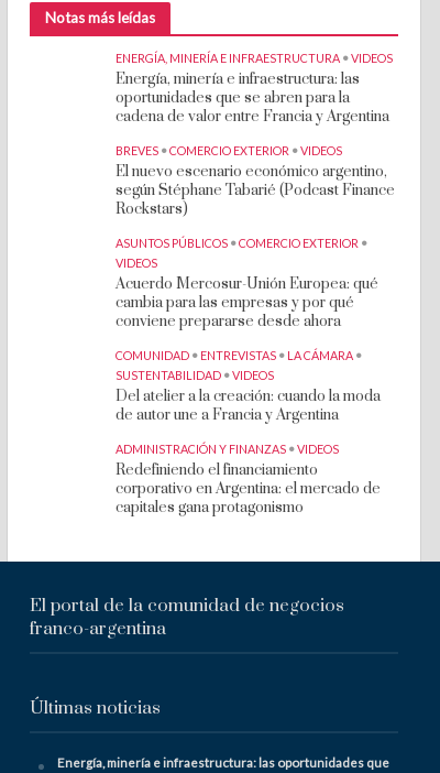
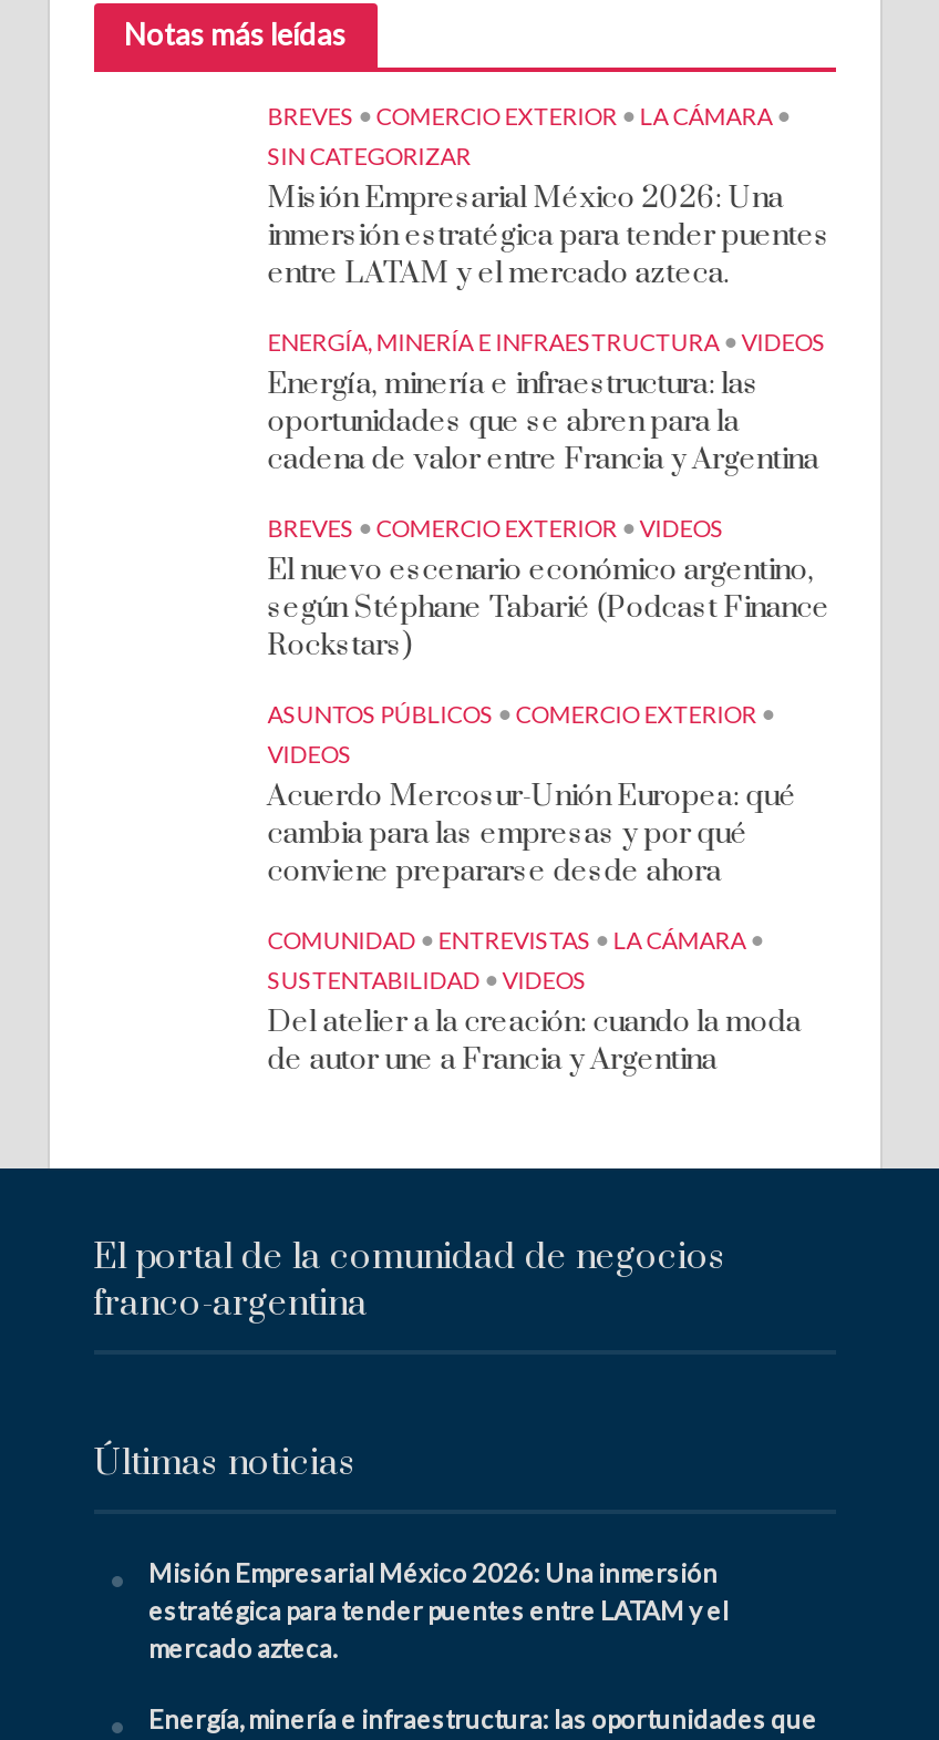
none -> [267,101,830,294] BREVES • COMERCIO EXTERIOR • LA CÁMARA • | SIN CATEGORIZAR | Misión Empresarial México 2026: Una | inmersión estratégica para tender puentes | entre LATAM y el mercado azteca.
moved [116,51,395,425] -> [267,327,830,1080]: ENERGÍA, MINERÍA E INFRAESTRUCTURA • VIDEOS | Energía, minería e infraestructura: las | oportunidades que se abren para la | ... | Del atelier a la creación: cuando la moda | de autor une a Francia y Argentina
[116,442,381,518] ADMINISTRACIÓN Y FINANZAS • VIDEOS | Redefiniendo el financiamiento | corporativo en Argentina: el mercado de | capitales gana protagonismo -> none
none -> [148,1558,729,1662] Misión Empresarial México 2026: Una inmersión | estratégica para tender puentes entre LATAM y el | mercado azteca.

